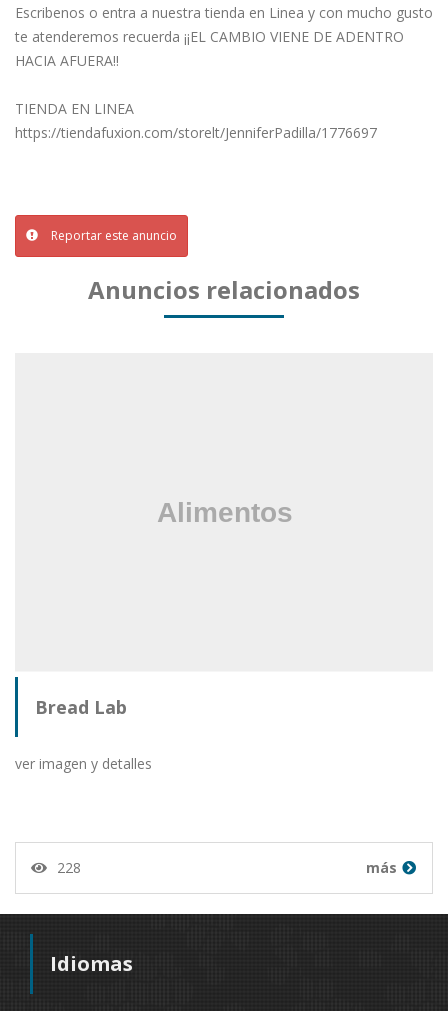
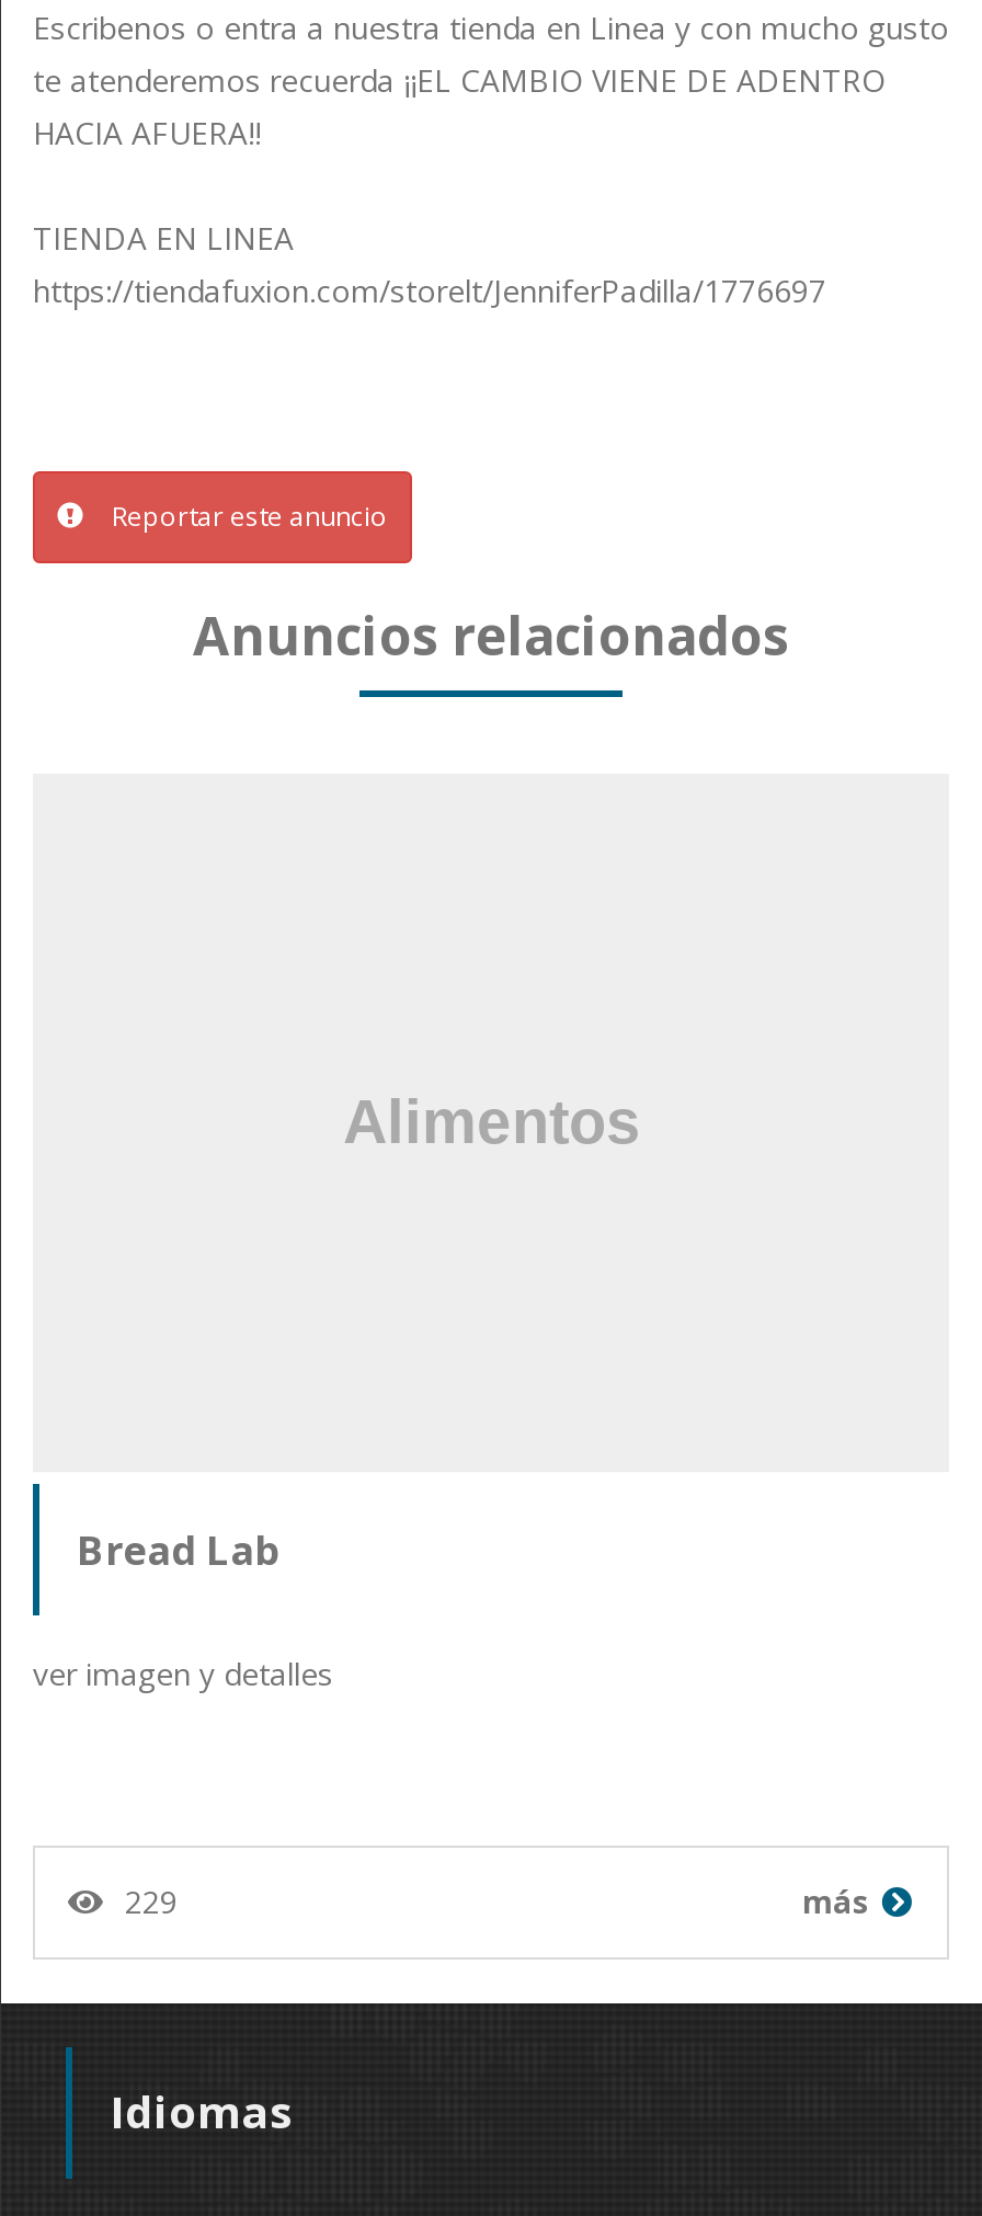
[57,858,81,877] 228 -> [125,1881,178,1923] 229

